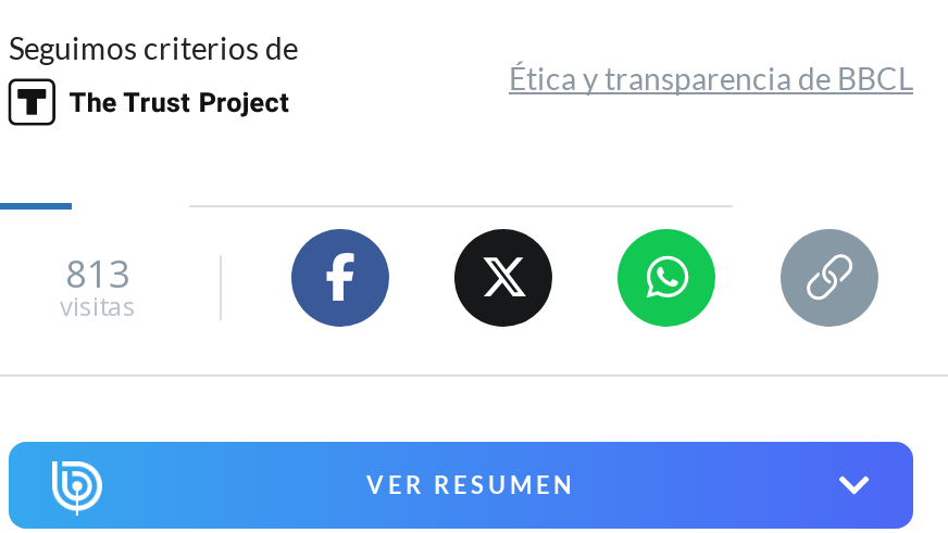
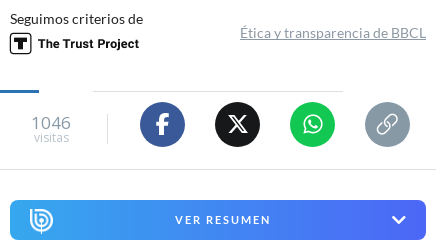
[65,249,130,299] 813 -> [31,111,71,134] 1046

